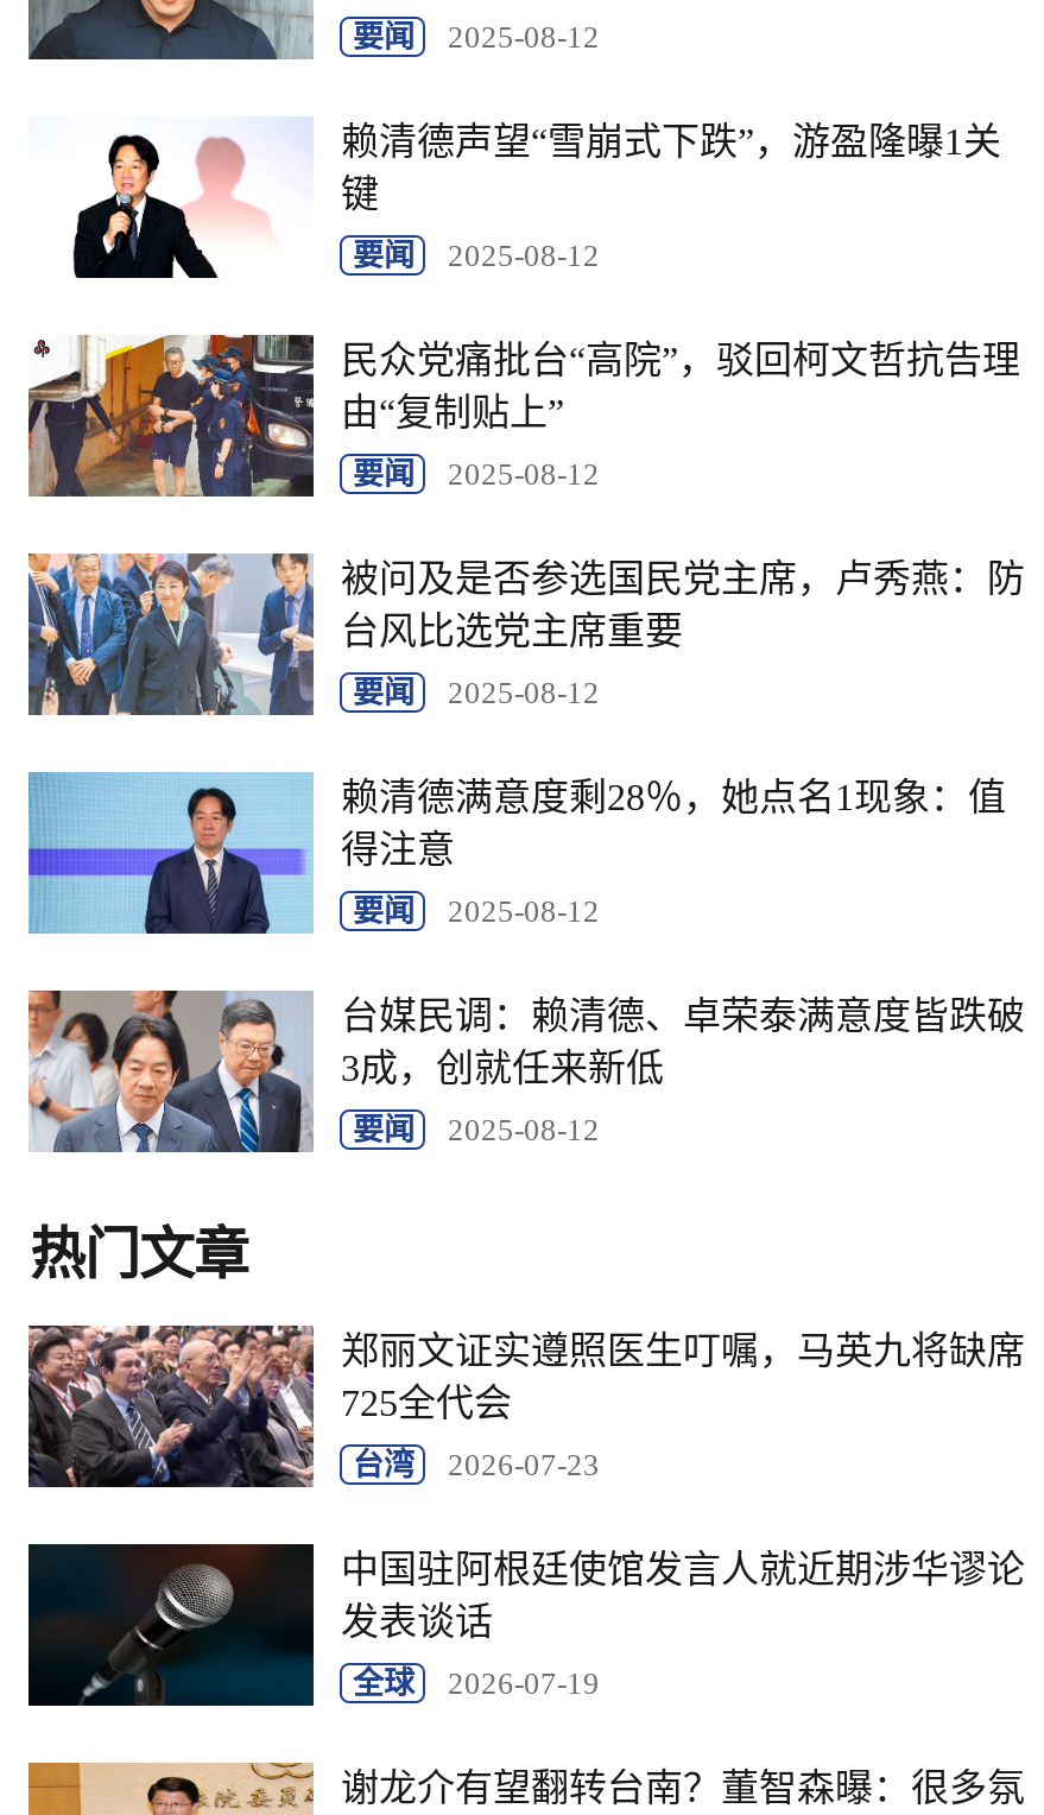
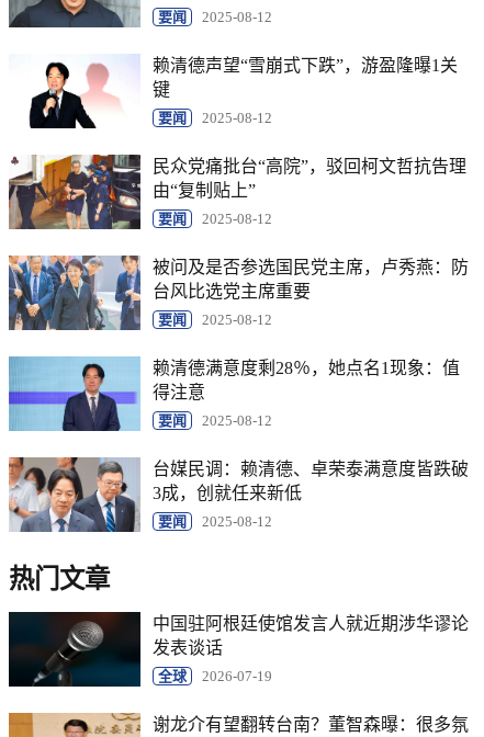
[26,1323,1025,1490] [image] | 郑丽文证实遵照医生叮嘱，马英九将缺席 | 725全代会 | 台湾 | 2026-07-23 -> none

